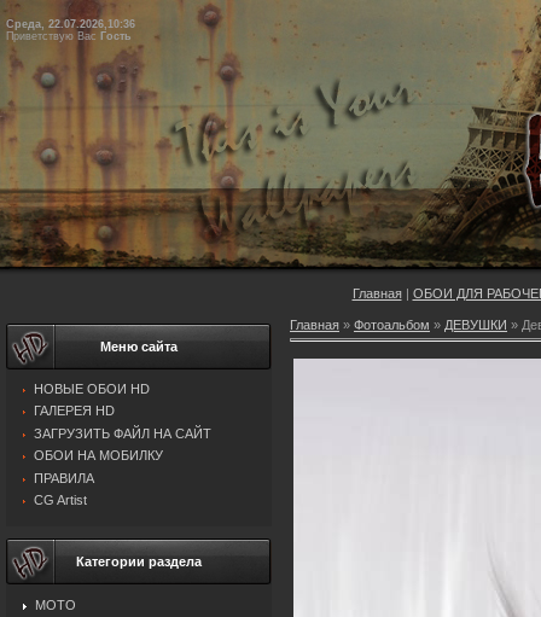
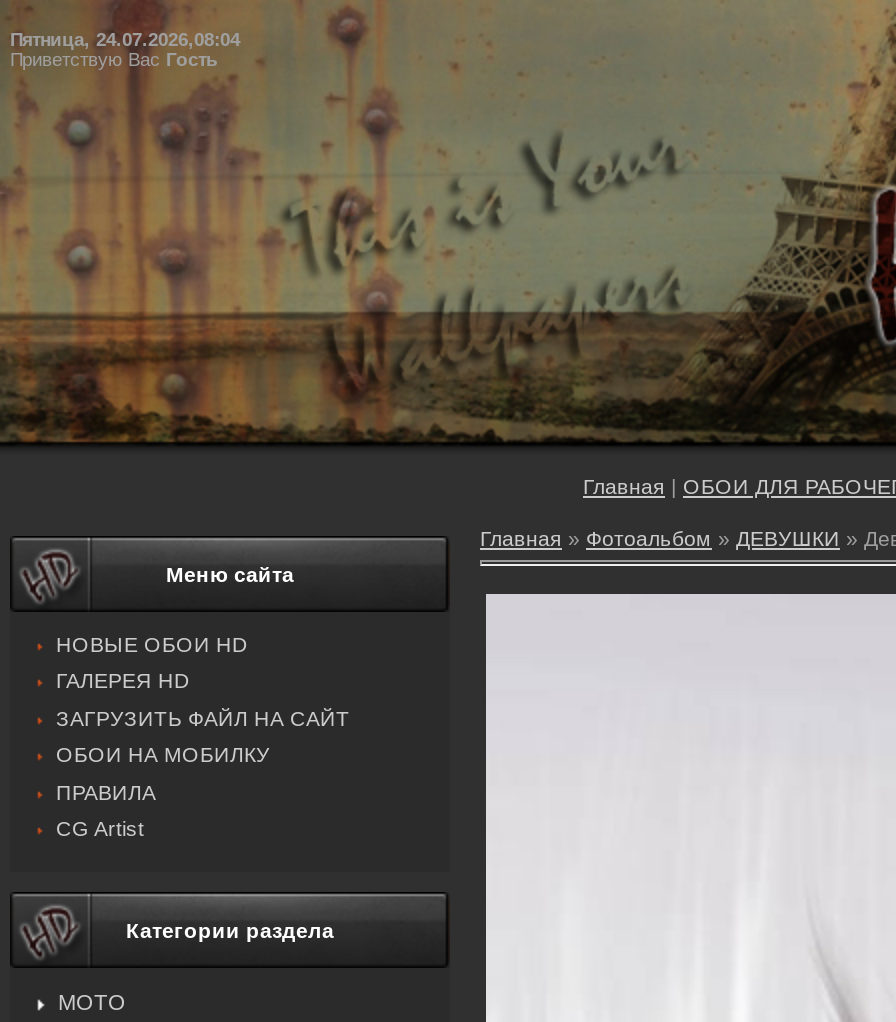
[6,18,135,30] Среда, 22.07.2026,10:36 -> [10,30,240,50] Пятница, 24.07.2026,08:04

